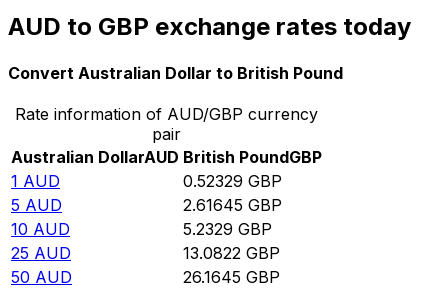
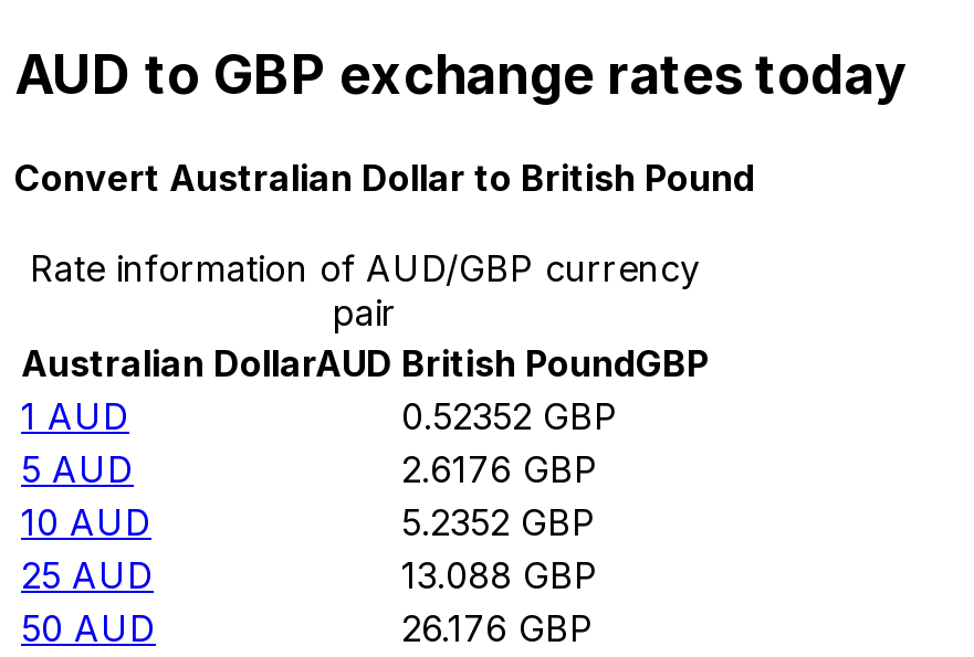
[183,171,282,191] 0.52329 GBP -> [401,394,618,438] 0.52352 GBP
[183,195,282,215] 2.61645 GBP -> [401,447,598,491] 2.6176 GBP
[183,219,272,239] 5.2329 GBP -> [401,500,596,544] 5.2352 GBP
[183,243,280,263] 13.0822 GBP -> [401,553,598,597] 13.088 GBP
[183,267,280,287] 26.1645 GBP -> [401,606,594,650] 26.176 GBP

